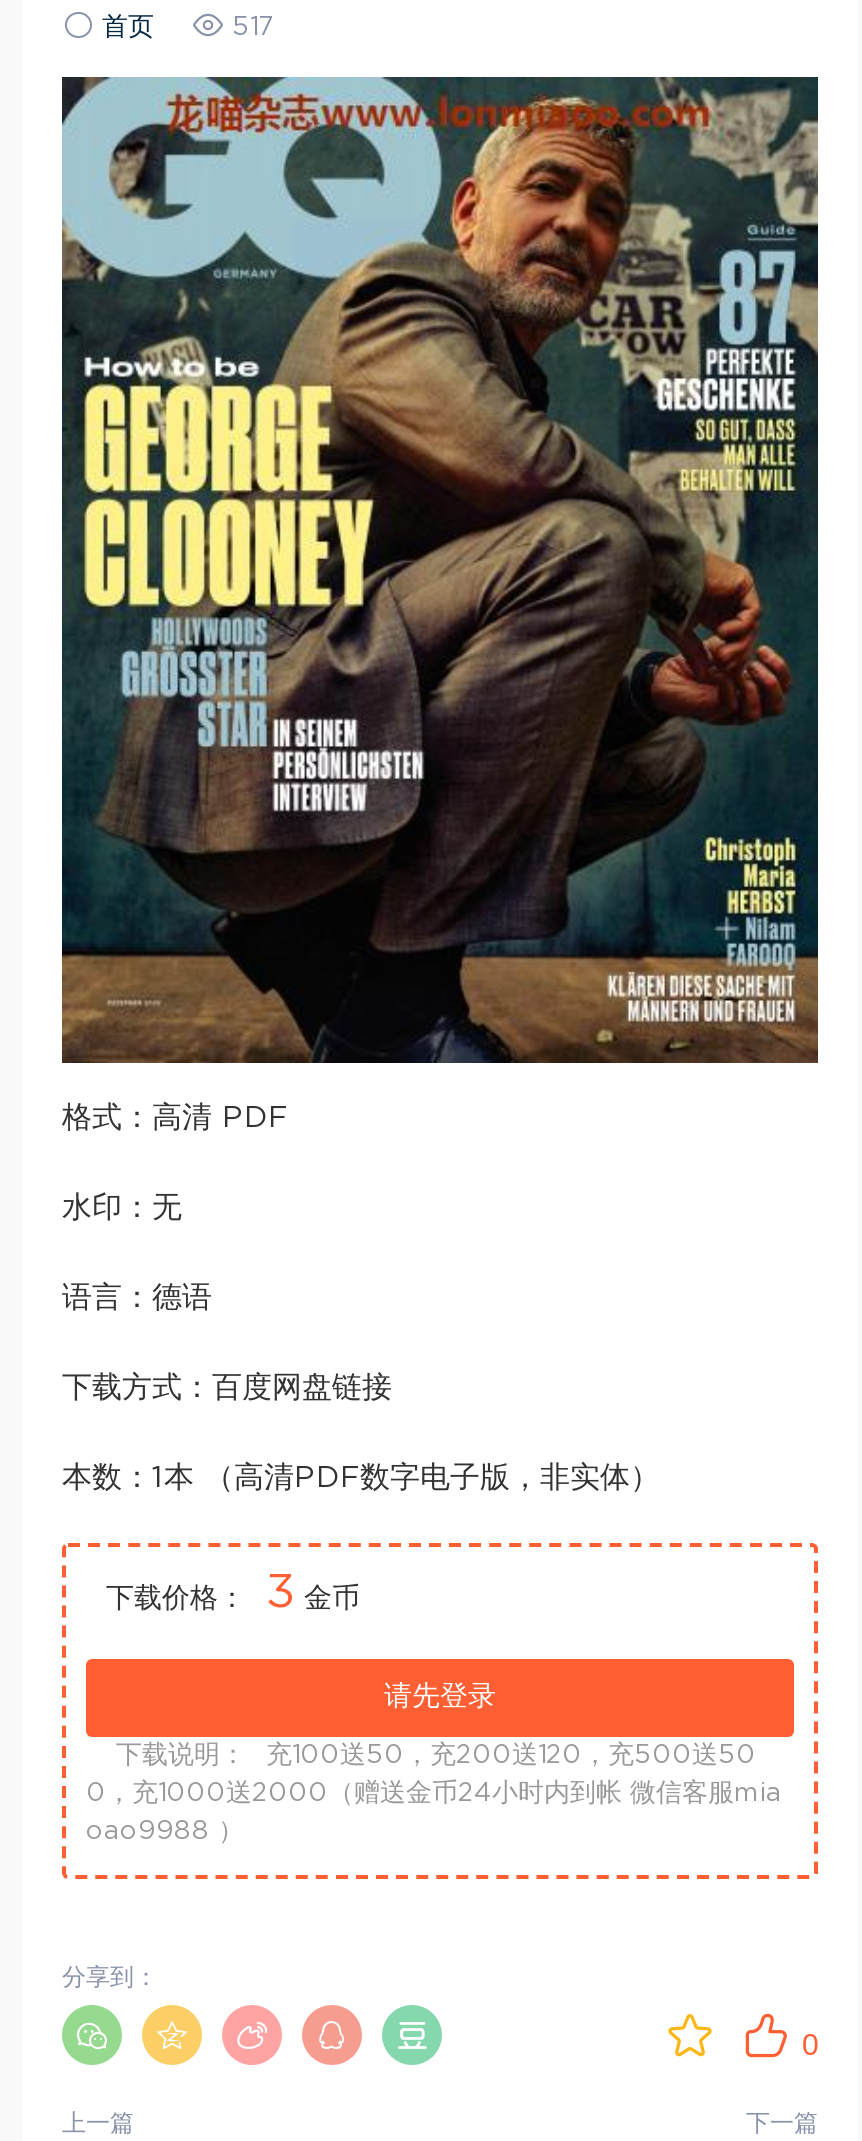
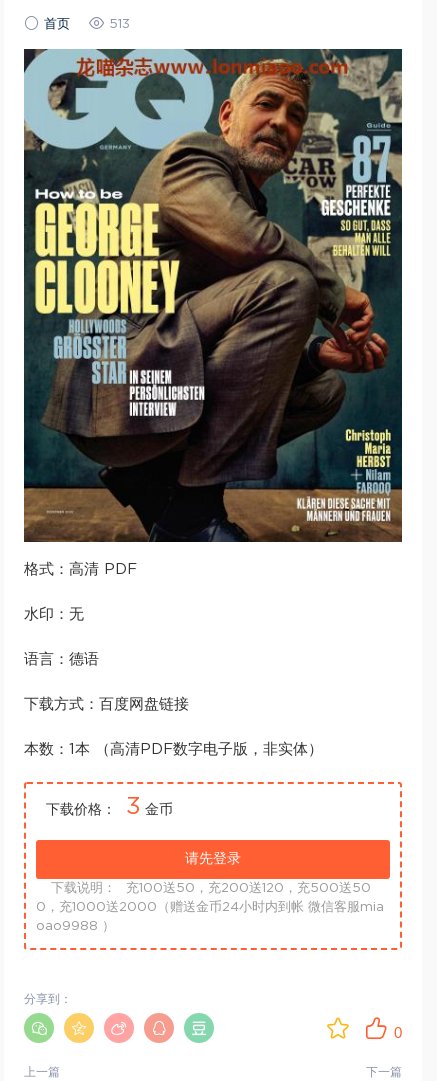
[224,15,274,41] 517 -> [105,18,130,31] 513

